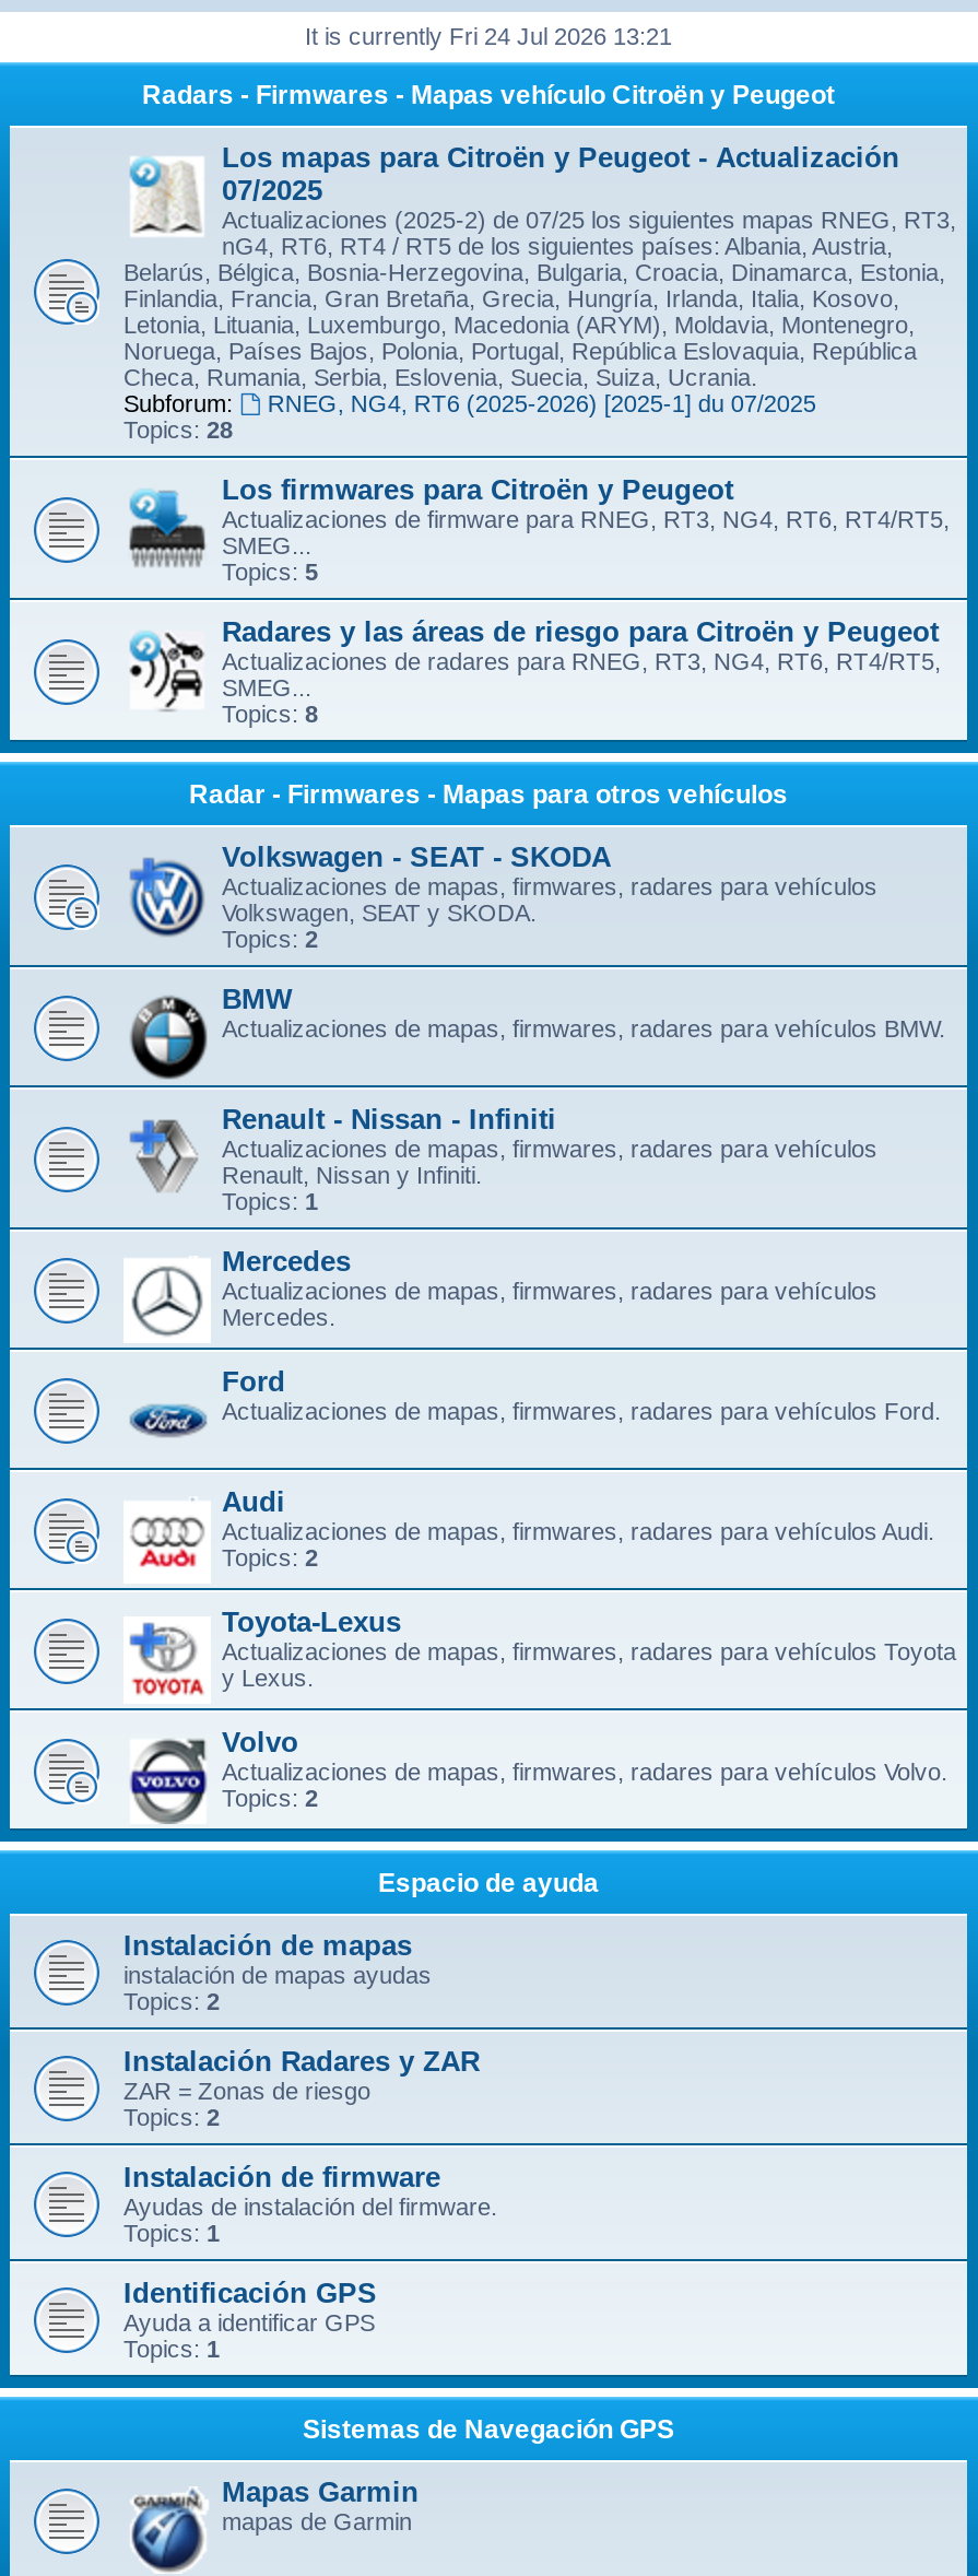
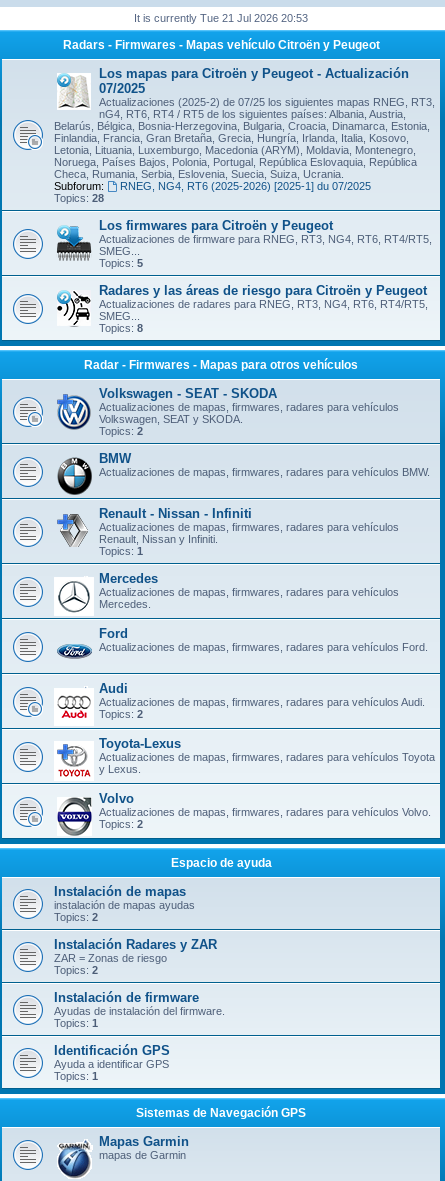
[305,23,672,49] It is currently Fri 24 Jul 2026 13:21 -> [134,12,308,24] It is currently Tue 21 Jul 2026 20:53

